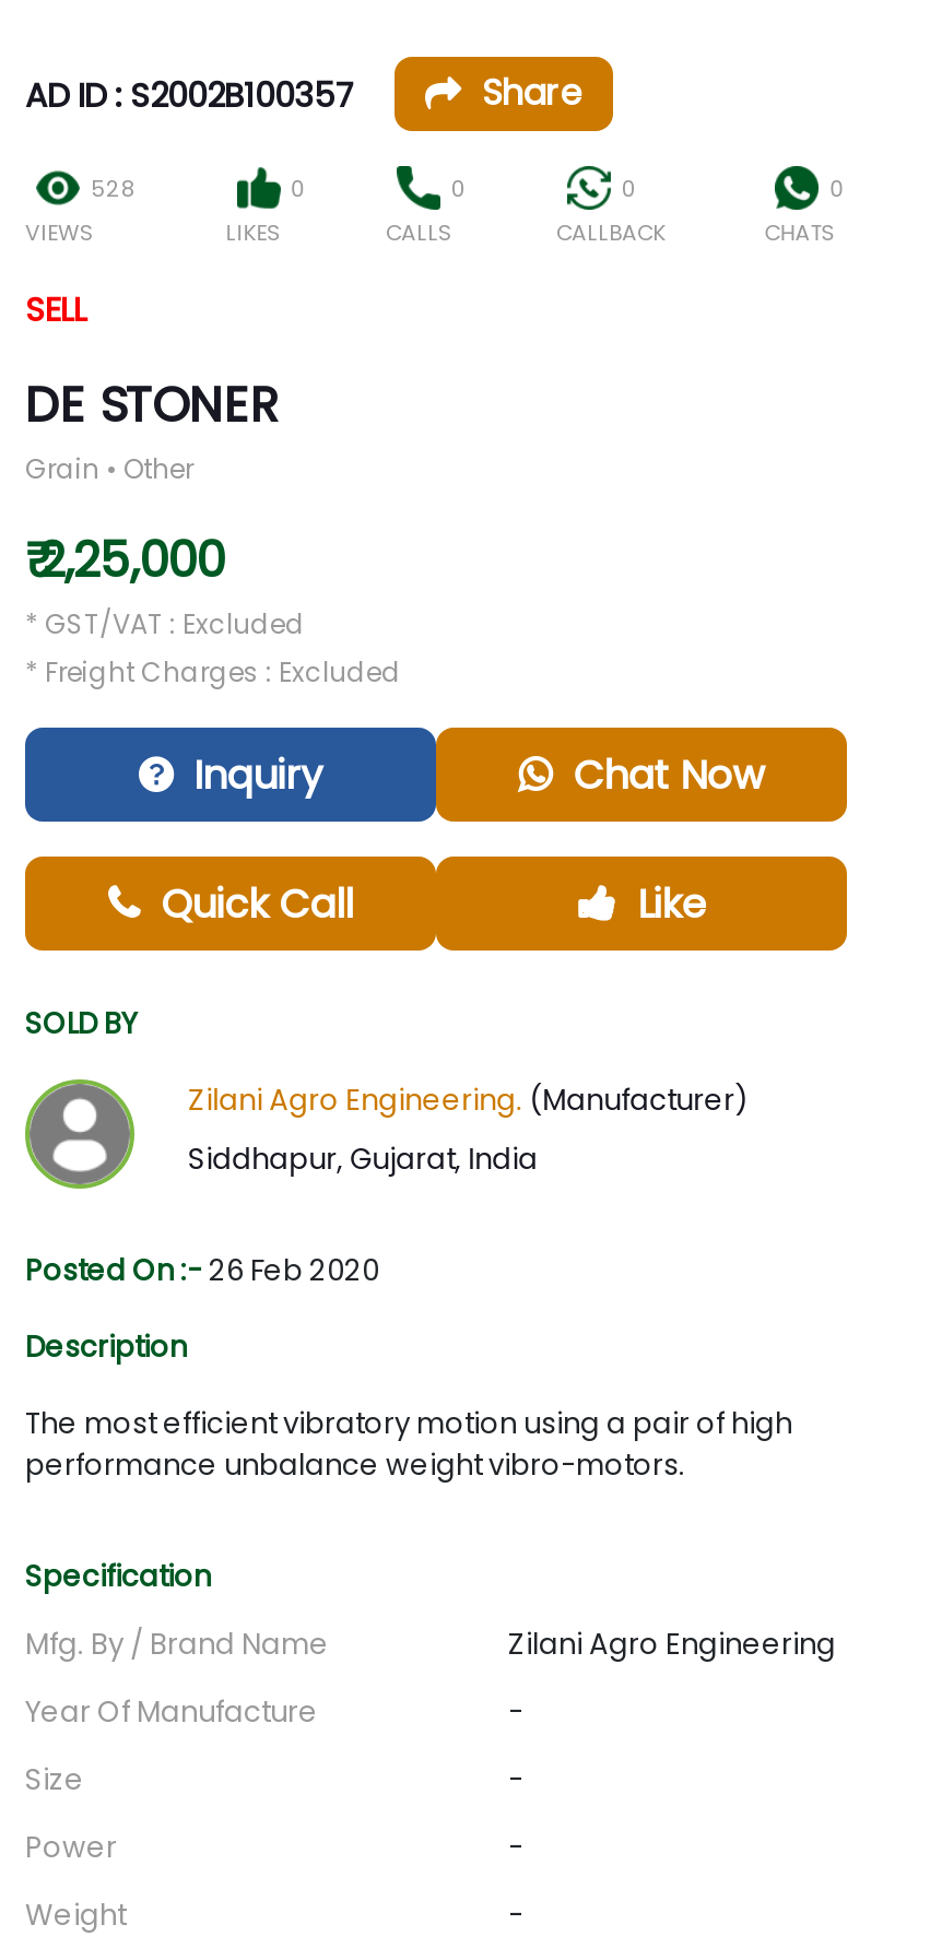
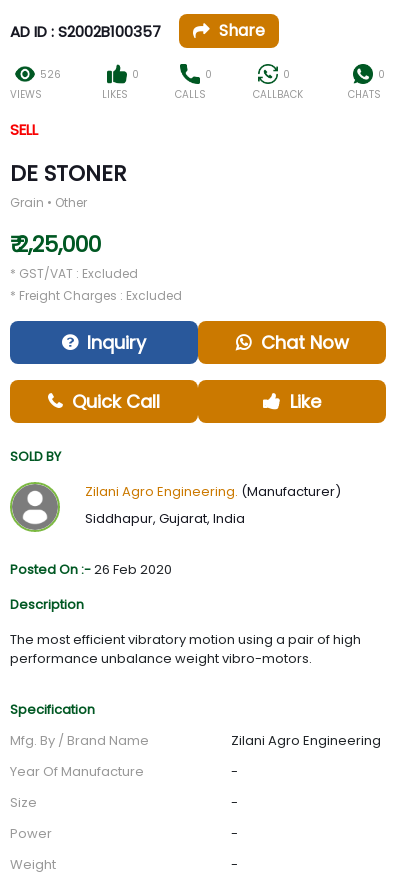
[91,173,137,205] 528 -> [40,67,61,82] 526

